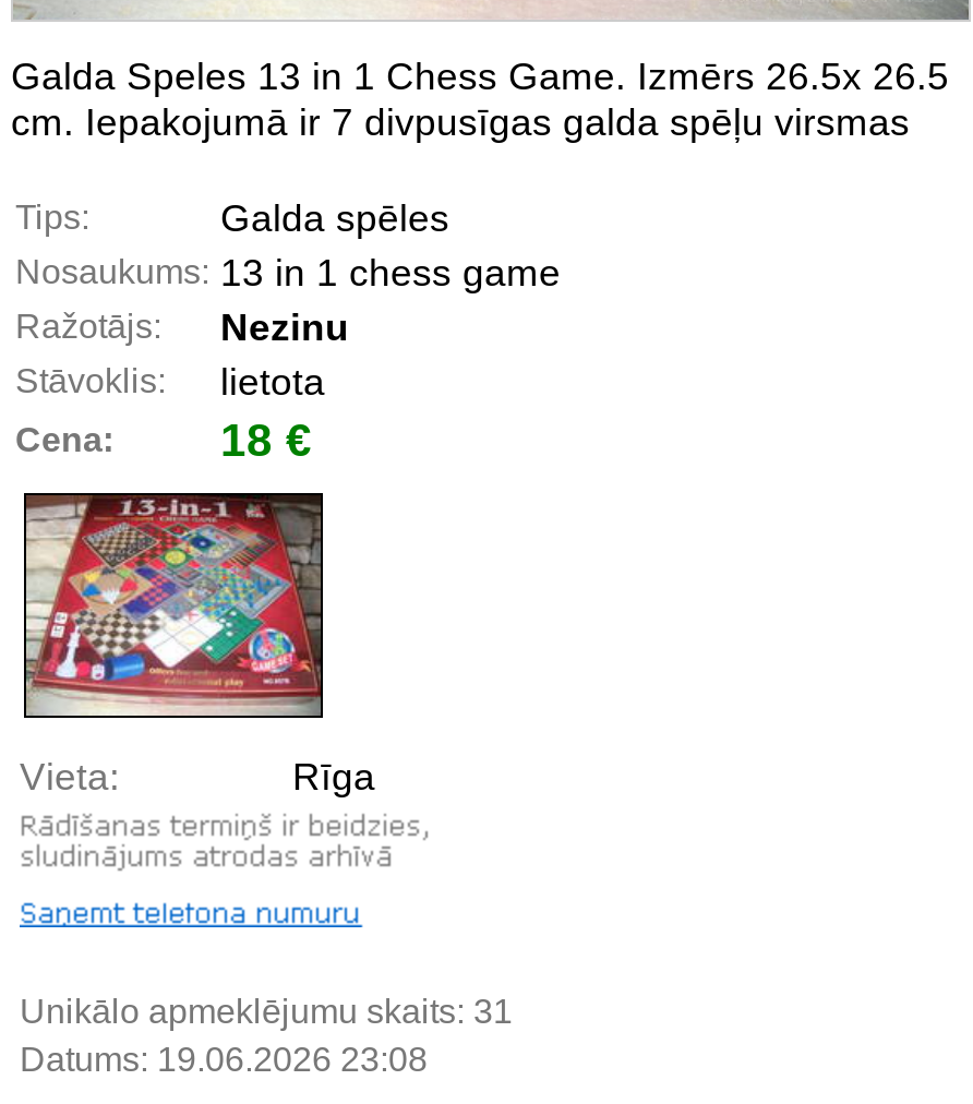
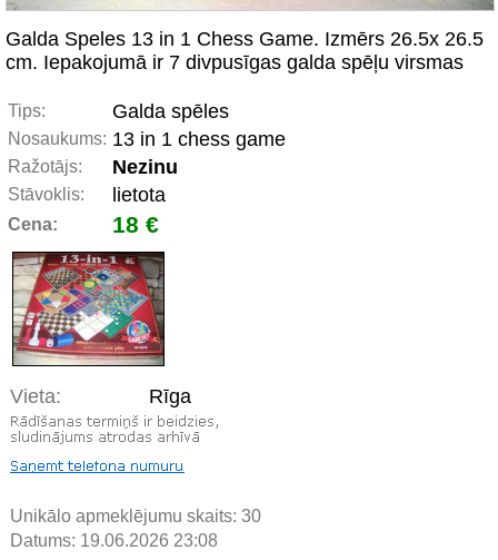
[20,993,513,1030] Unikālo apmeklējumu skaits: 31 -> [10,507,261,525] Unikālo apmeklējumu skaits: 30

